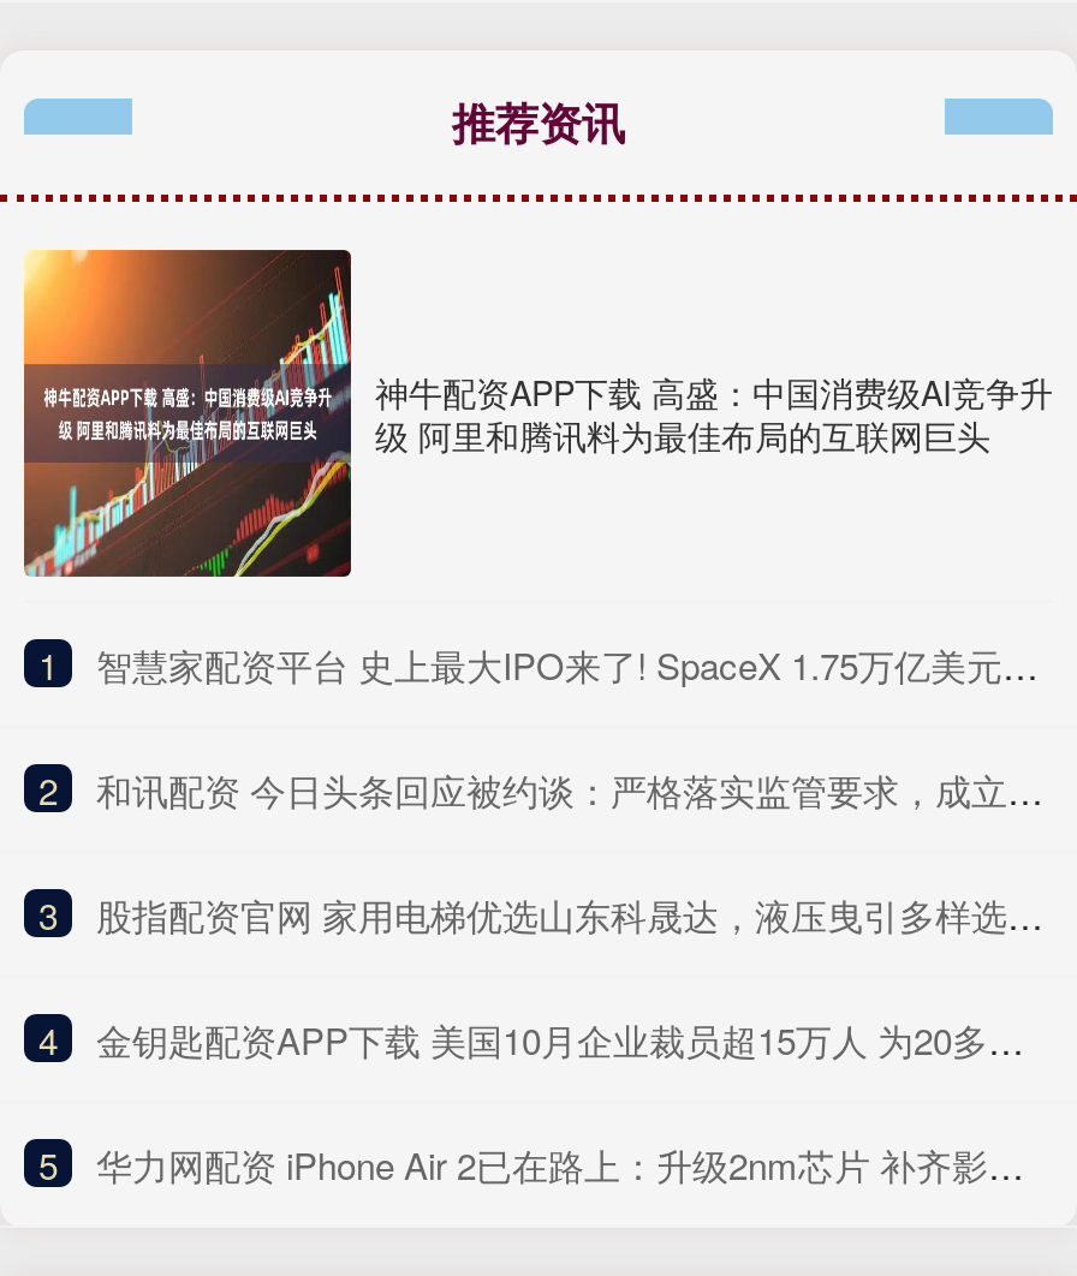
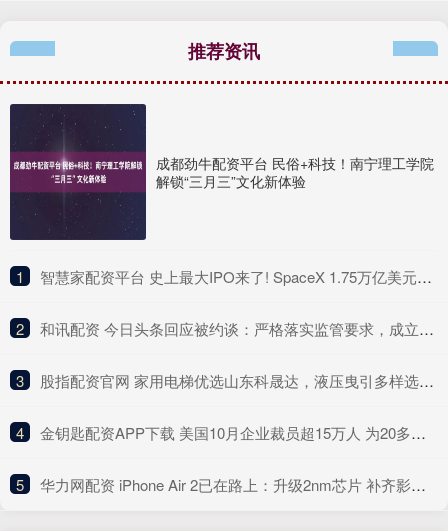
[22,248,1053,579] [image] | 神牛配资APP下载 高盛：中国消费级AI竞争升 | 级 阿里和腾讯料为最佳布局的互联网巨头 -> [9,103,434,241] [image] | 成都劲牛配资平台 民俗+科技！南宁理工学院 | 解锁“三月三”文化新体验

